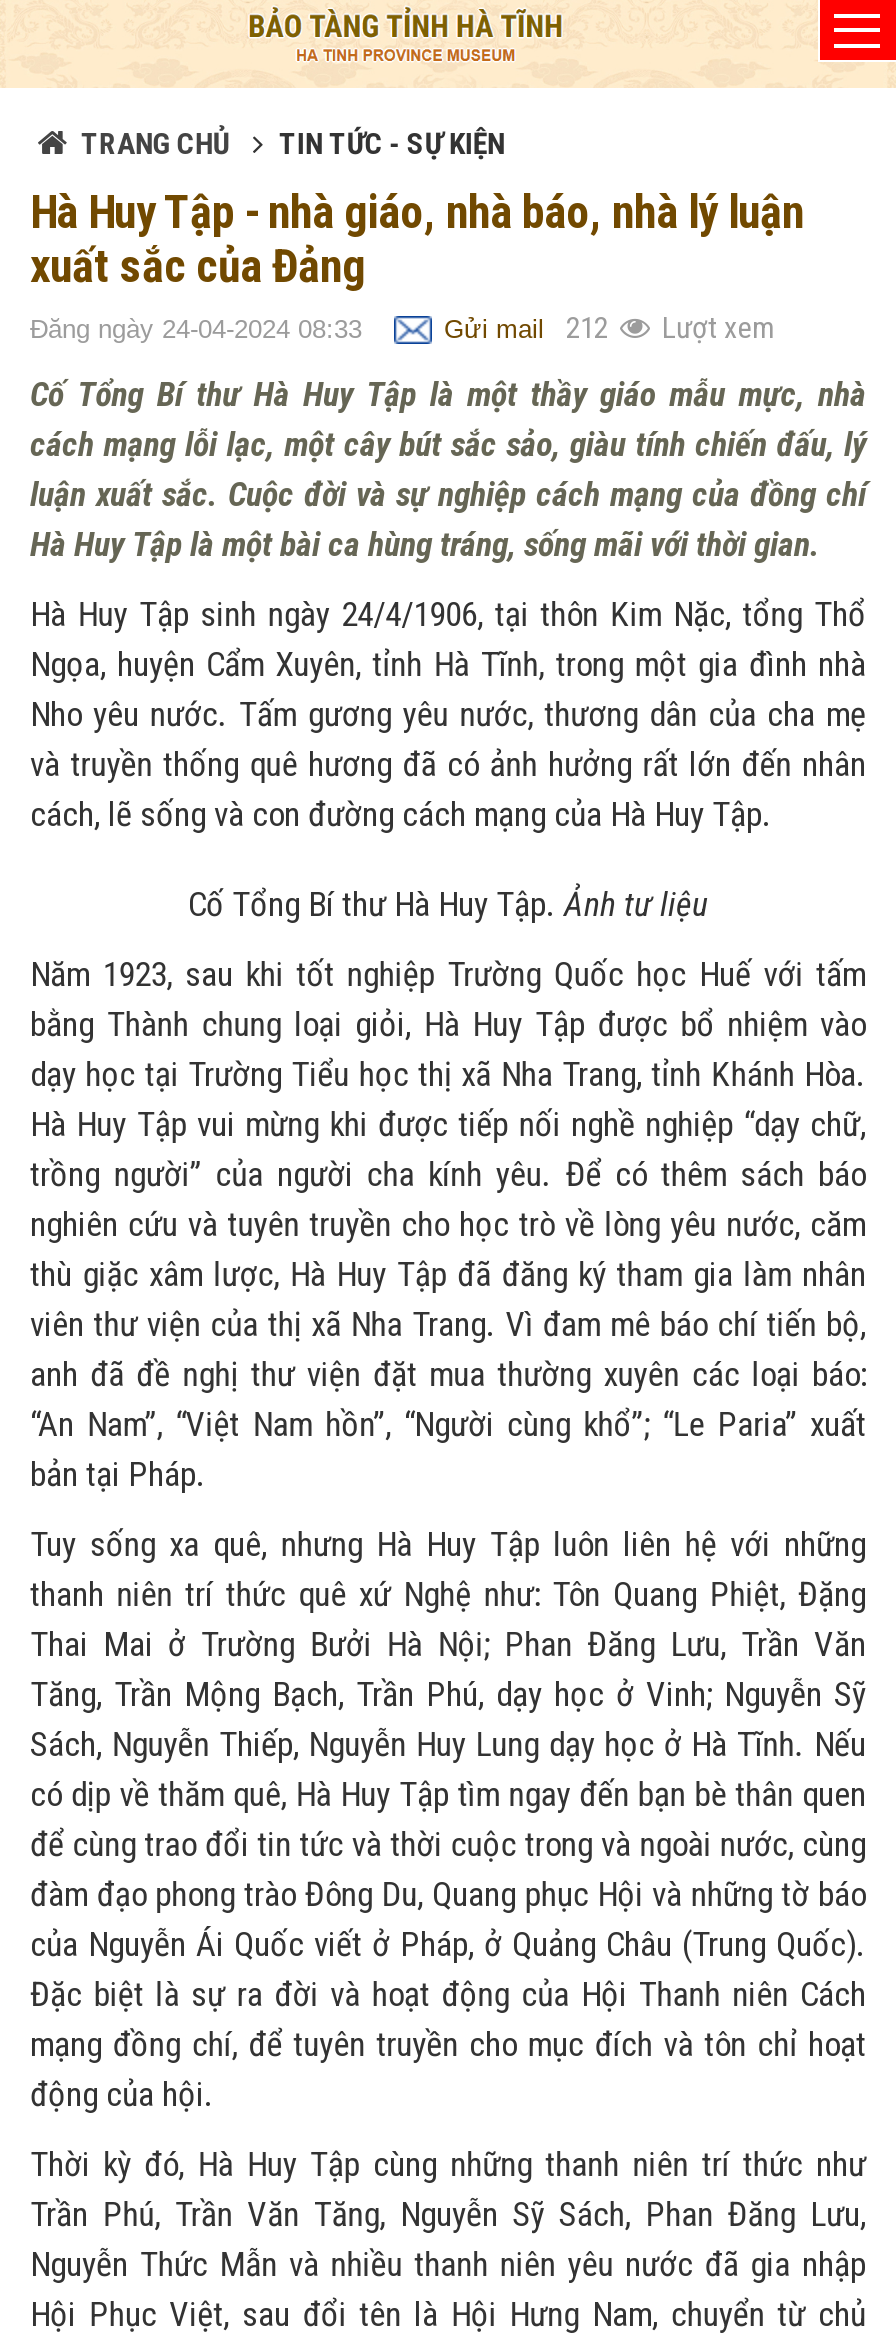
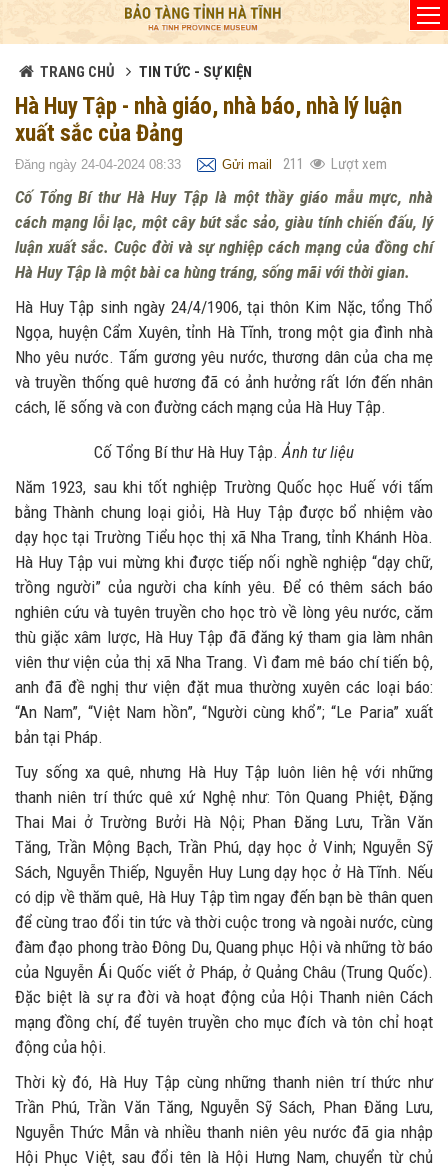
[444,310,774,346] Gửi mail 212 Lượt xem -> [222,155,387,173] Gửi mail 211 Lượt xem

